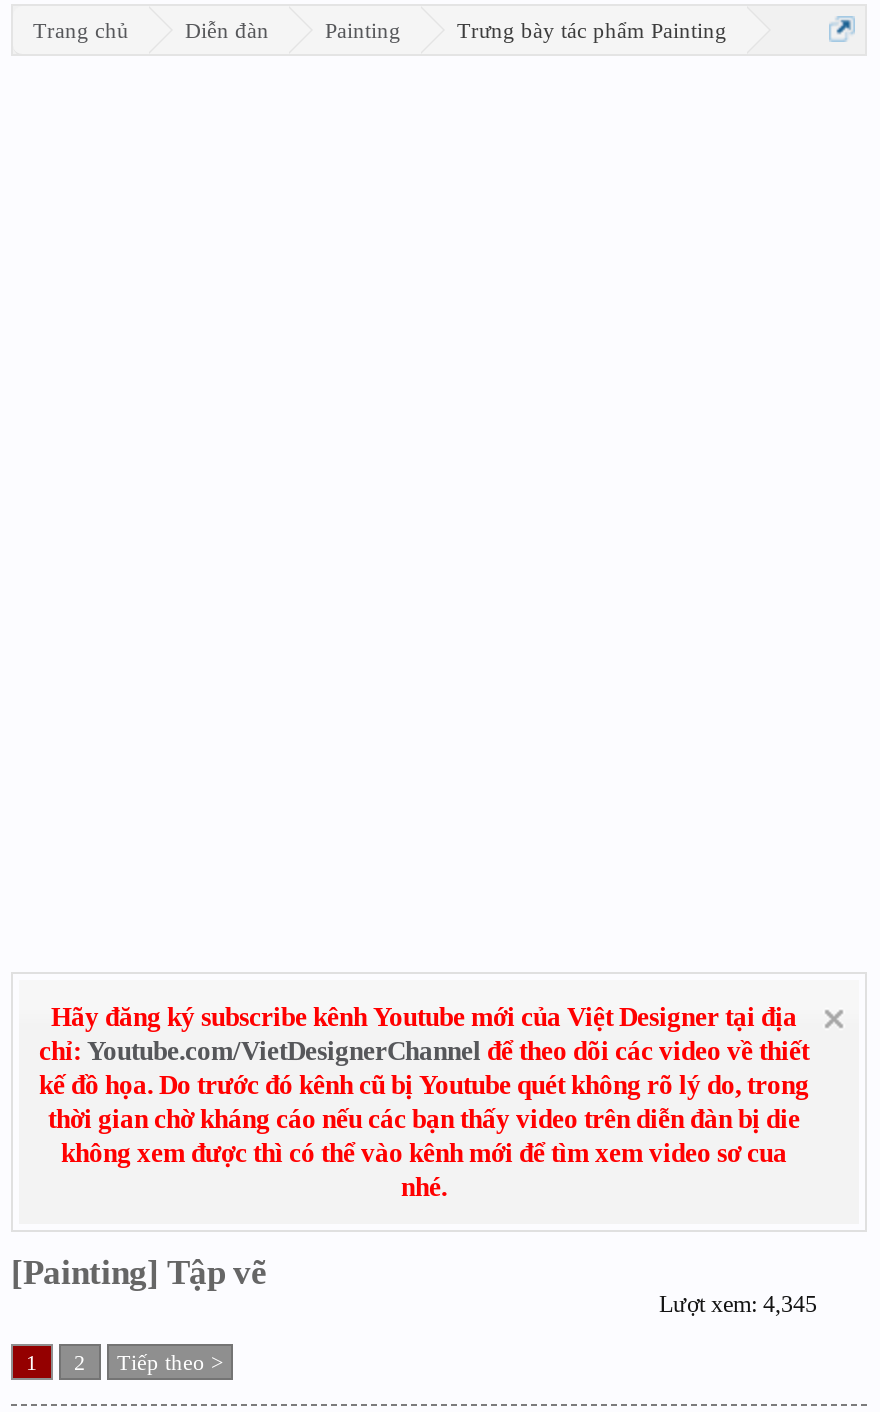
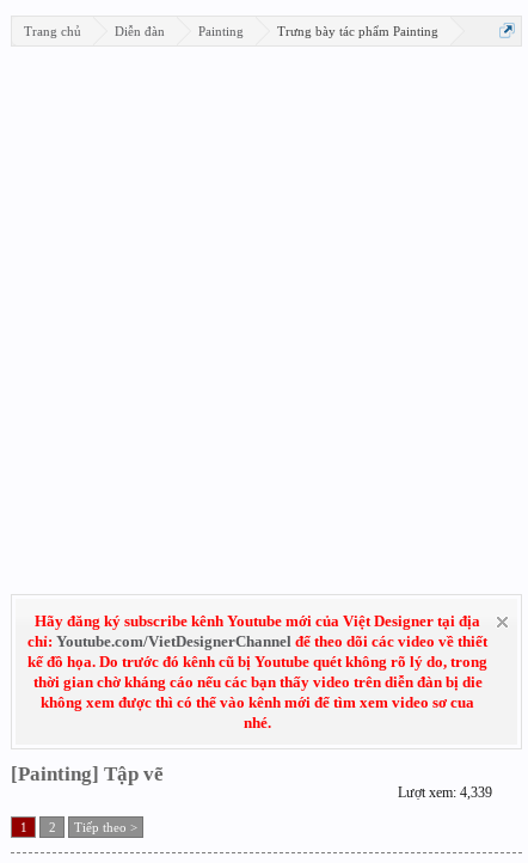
[659,1290,817,1318] Lượt xem: 4,345 -> [398,784,492,801] Lượt xem: 4,339

